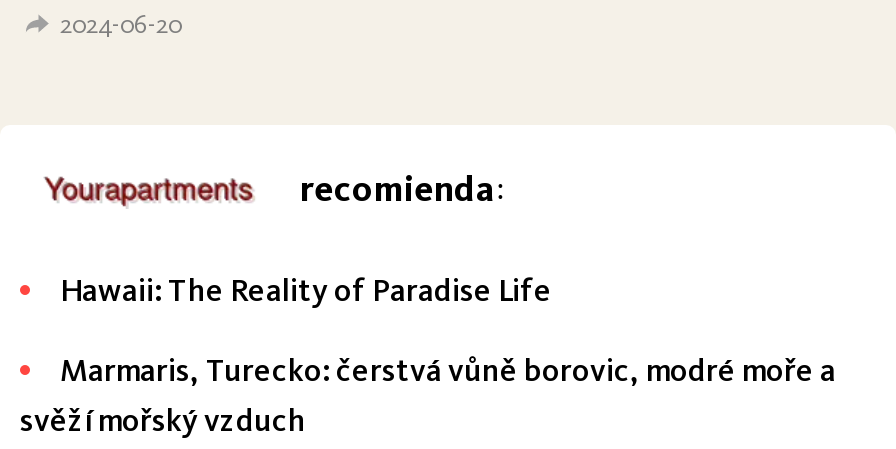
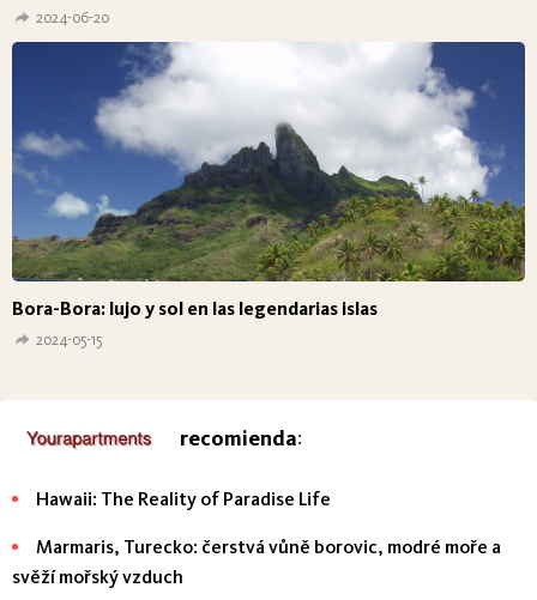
none -> [11,41,526,349] [image] | Bora-Bora: lujo y sol en las legendarias islas | 2024-05-15

